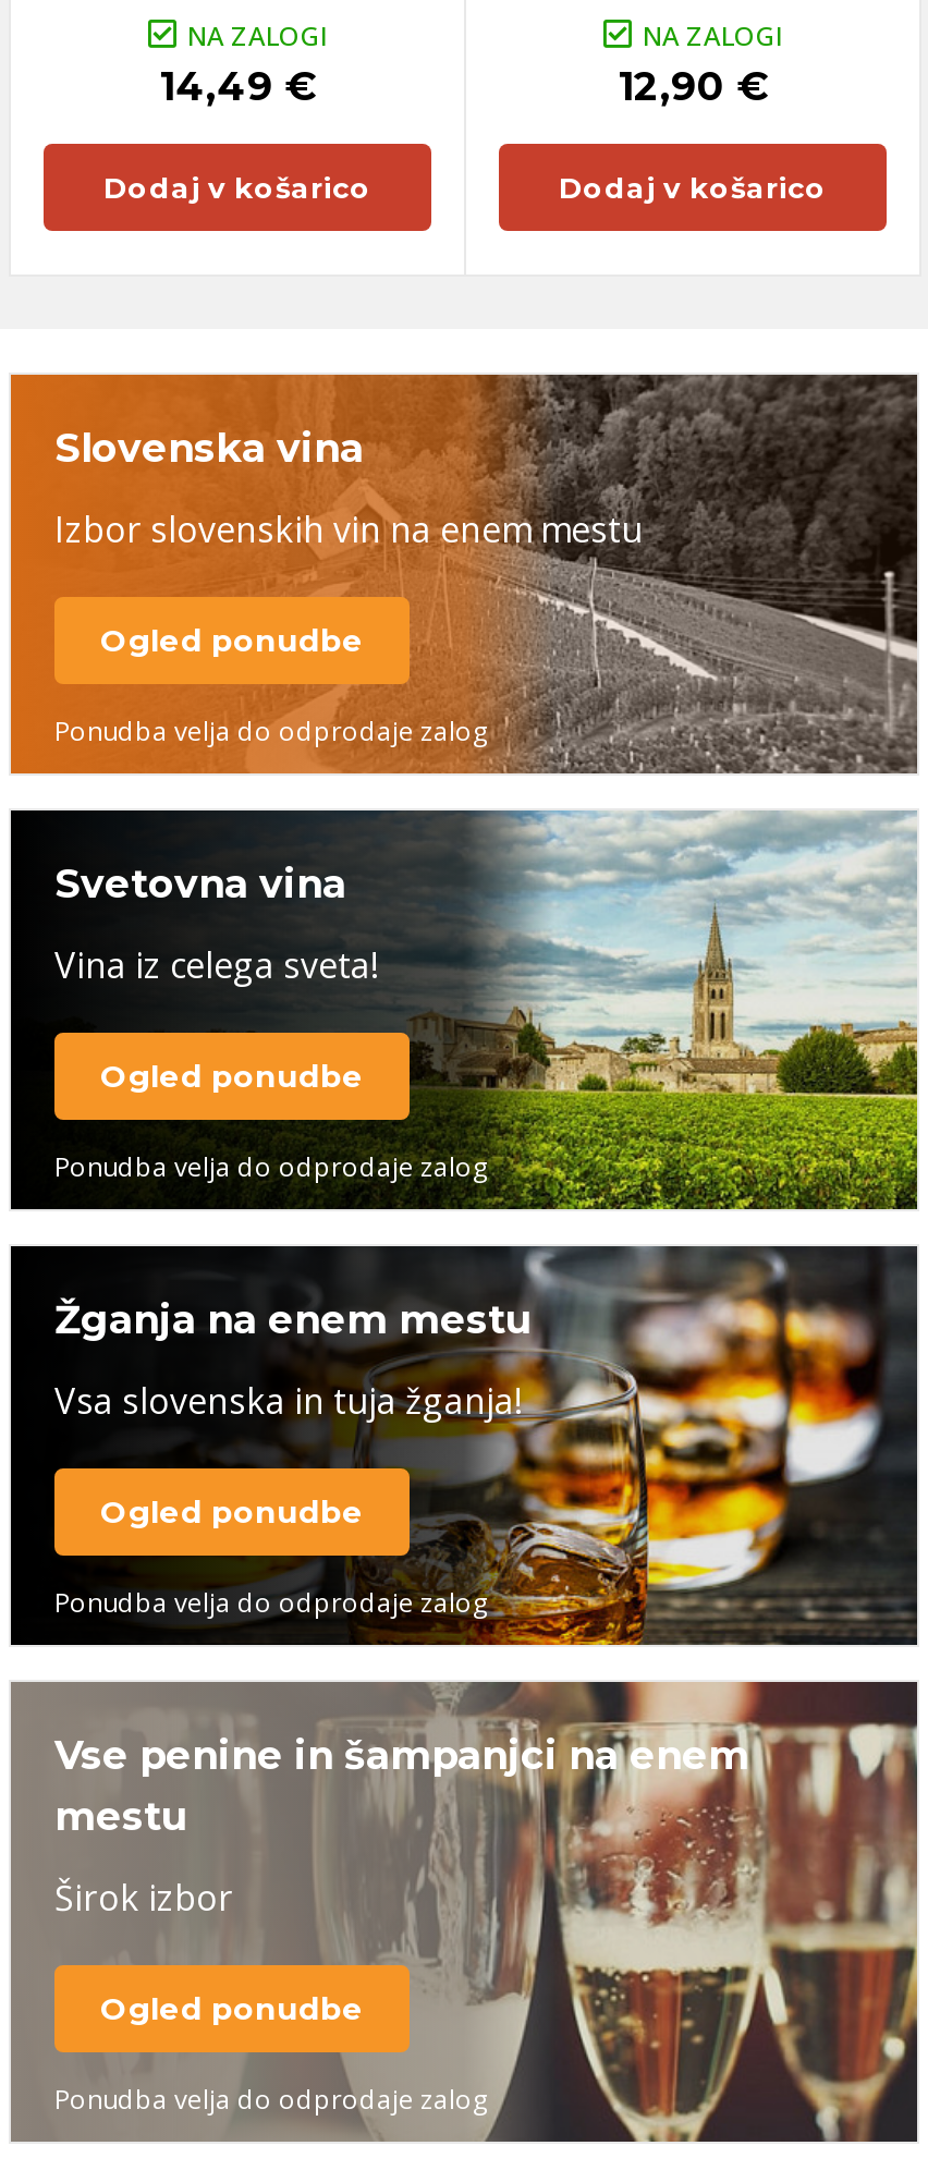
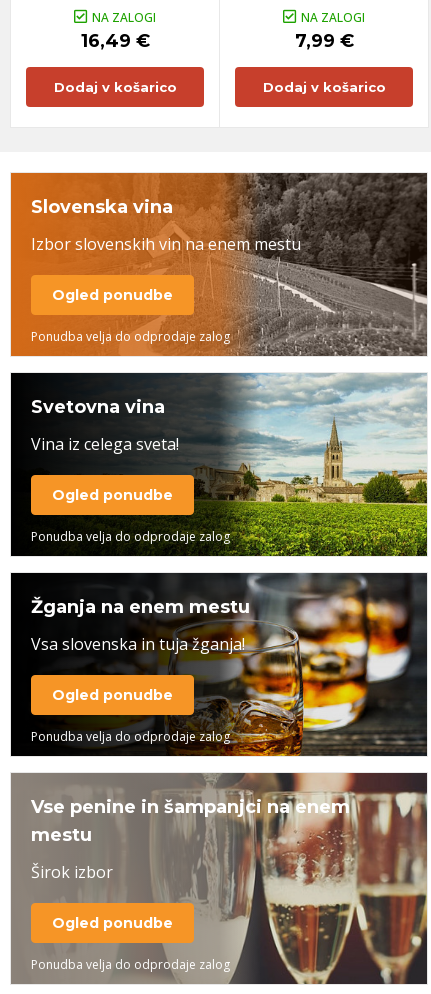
[160,63,315,111] 14,49 € -> [80,30,149,52] 16,49 €
[619,63,767,111] 12,90 € -> [294,30,353,52] 7,99 €

